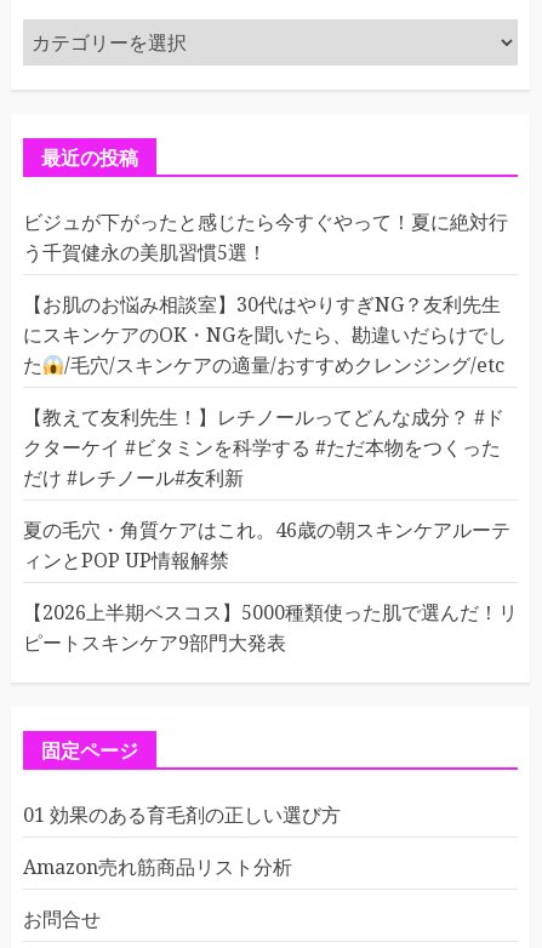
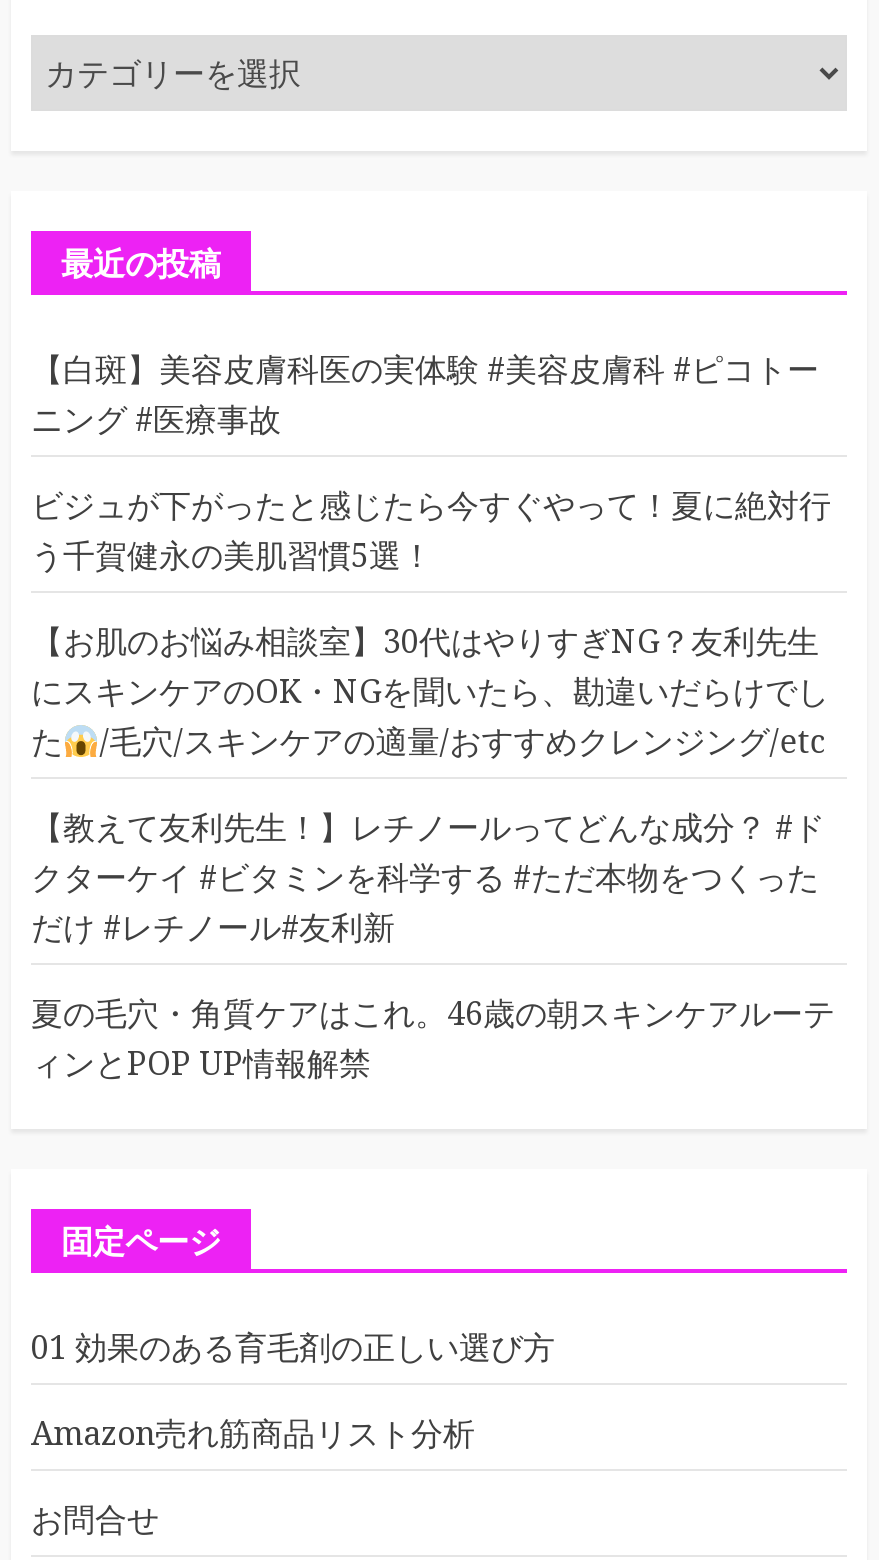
none -> [31,347,819,441] 【白斑】美容皮膚科医の実体験 #美容皮膚科 #ピコトー | ニング #医療事故
moved [23,209,510,574] -> [31,483,835,1085]: ビジュが下がったと感じたら今すぐやって！夏に絶対行 | う千賀健永の美肌習慣5選！ | 【お肌のお悩み相談室】30代はやりすぎNG？友利先生 | ... | 夏の毛穴・角質ケアはこれ。46歳の朝スキンケアルーテ | ィンとPOP UP情報解禁
[23,599,518,656] 【2026上半期ベスコス】5000種類使った肌で選んだ！リ | ピートスキンケア9部門大発表 -> none

